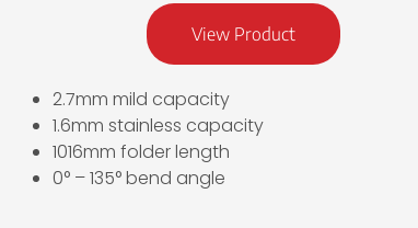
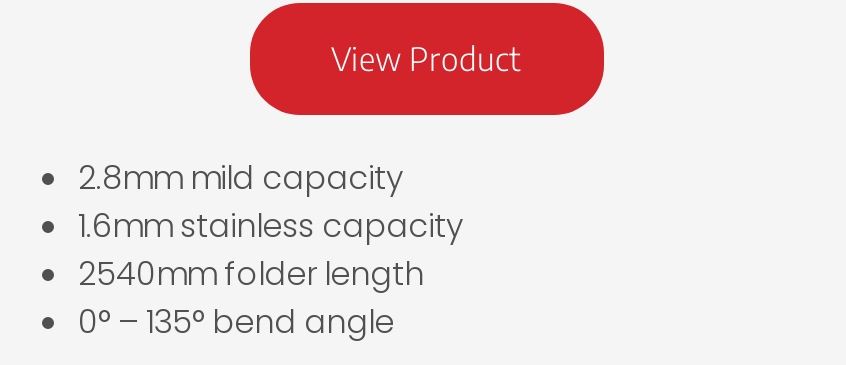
[53,86,230,111] 2.7mm mild capacity -> [78,154,404,200] 2.8mm mild capacity
[53,139,230,164] 1016mm folder length -> [78,250,424,296] 2540mm folder length

